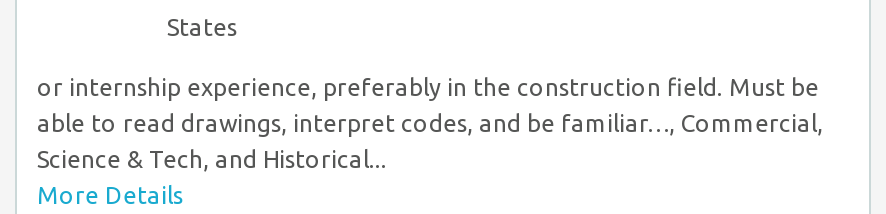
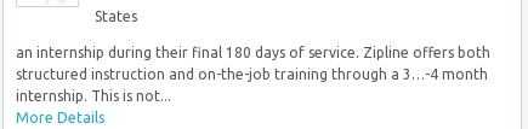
[37,74,823,172] or internship experience, preferably in the construction field. Must be | able to read drawings, interpret codes, and be familiar…, Commercial, | Science & Tech, and Historical... -> [16,45,490,104] an internship during their final 180 days of service. Zipline offers both | structured instruction and on-the-job training through a 3…-4 month | internship. This is not...

